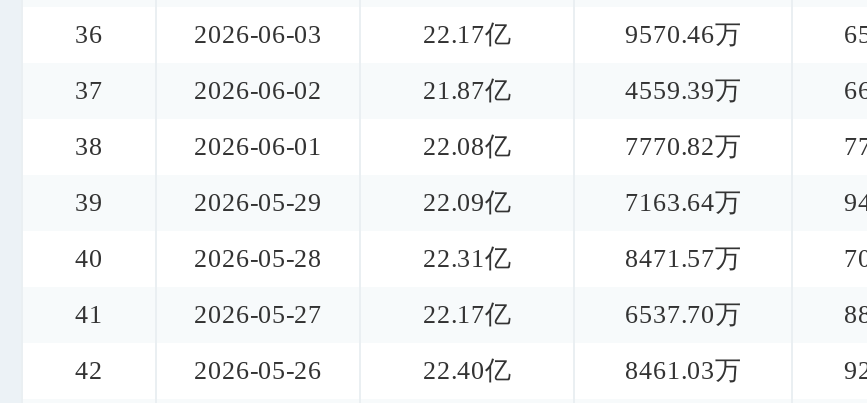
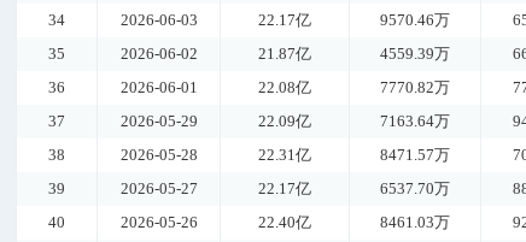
[75,19,103,49] 36 -> [48,11,65,29] 34
[75,75,103,105] 37 -> [48,45,65,63] 35
[75,131,103,161] 38 -> [48,78,65,96] 36
[75,187,103,217] 39 -> [48,112,65,130] 37
[75,243,103,273] 40 -> [48,146,65,164] 38
[75,299,103,329] 41 -> [48,179,65,197] 39
[75,355,103,385] 42 -> [48,213,65,231] 40

